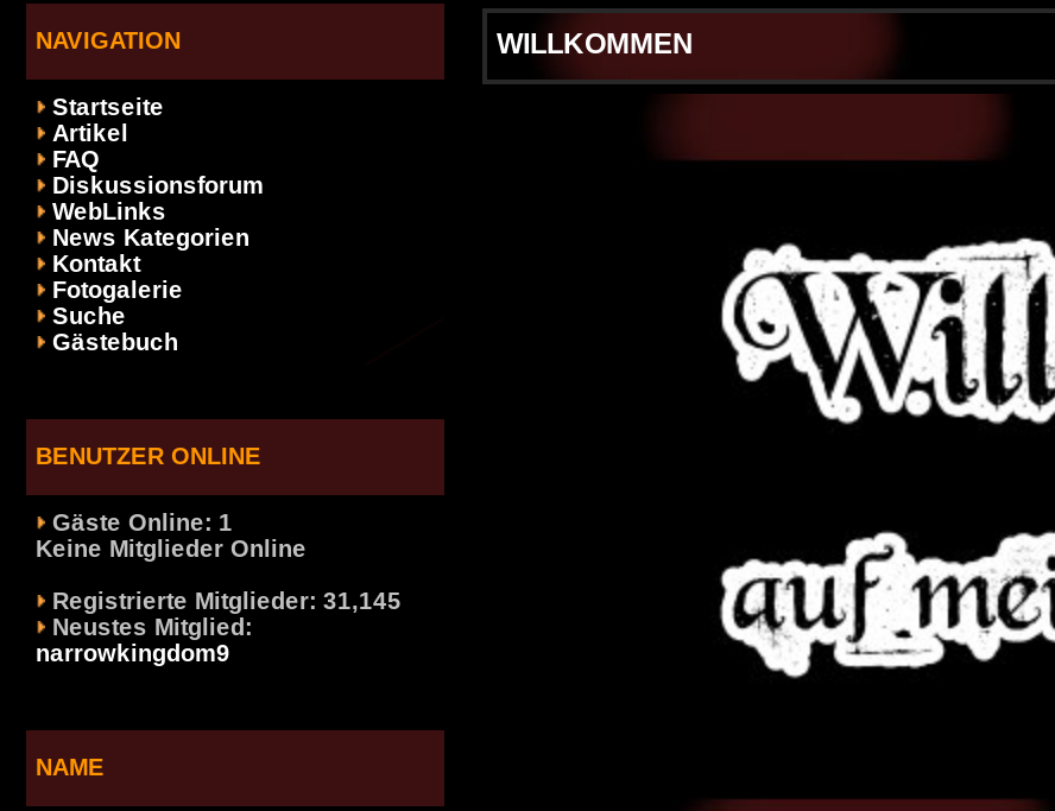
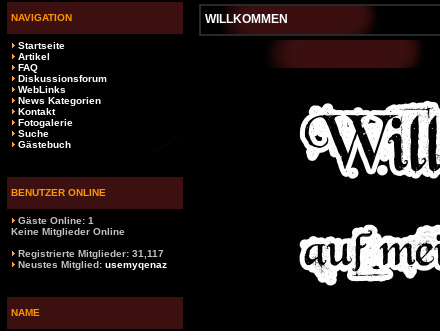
[36,588,402,666] Registrierte Mitglieder: 31,145 | Neustes Mitglied: | narrowkingdom9 -> [15,248,167,270] Registrierte Mitglieder: 31,117 | Neustes Mitglied: usemyqenaz

